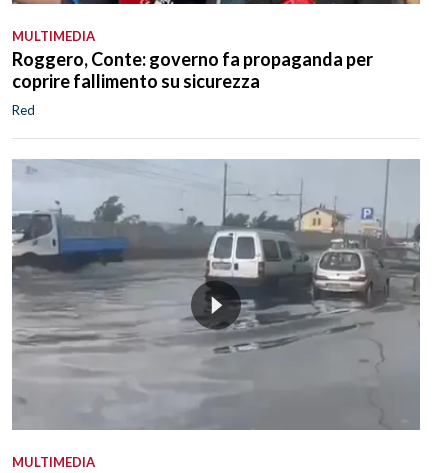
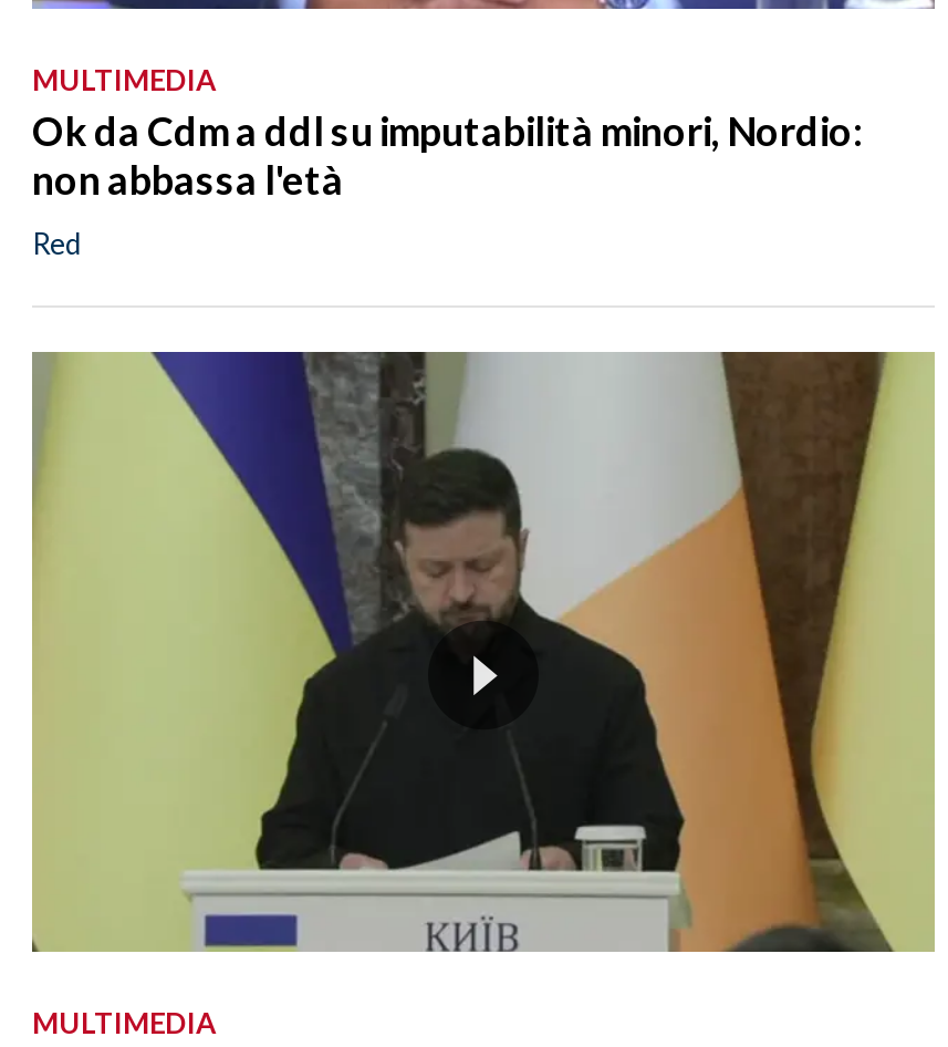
[12,48,373,92] Roggero, Conte: governo fa propaganda per | coprire fallimento su sicurezza -> [32,106,862,204] Ok da Cdm a ddl su imputabilità minori, Nordio: | non abbassa l'età
[11,159,421,431] [image] -> [30,350,935,952] [image]

